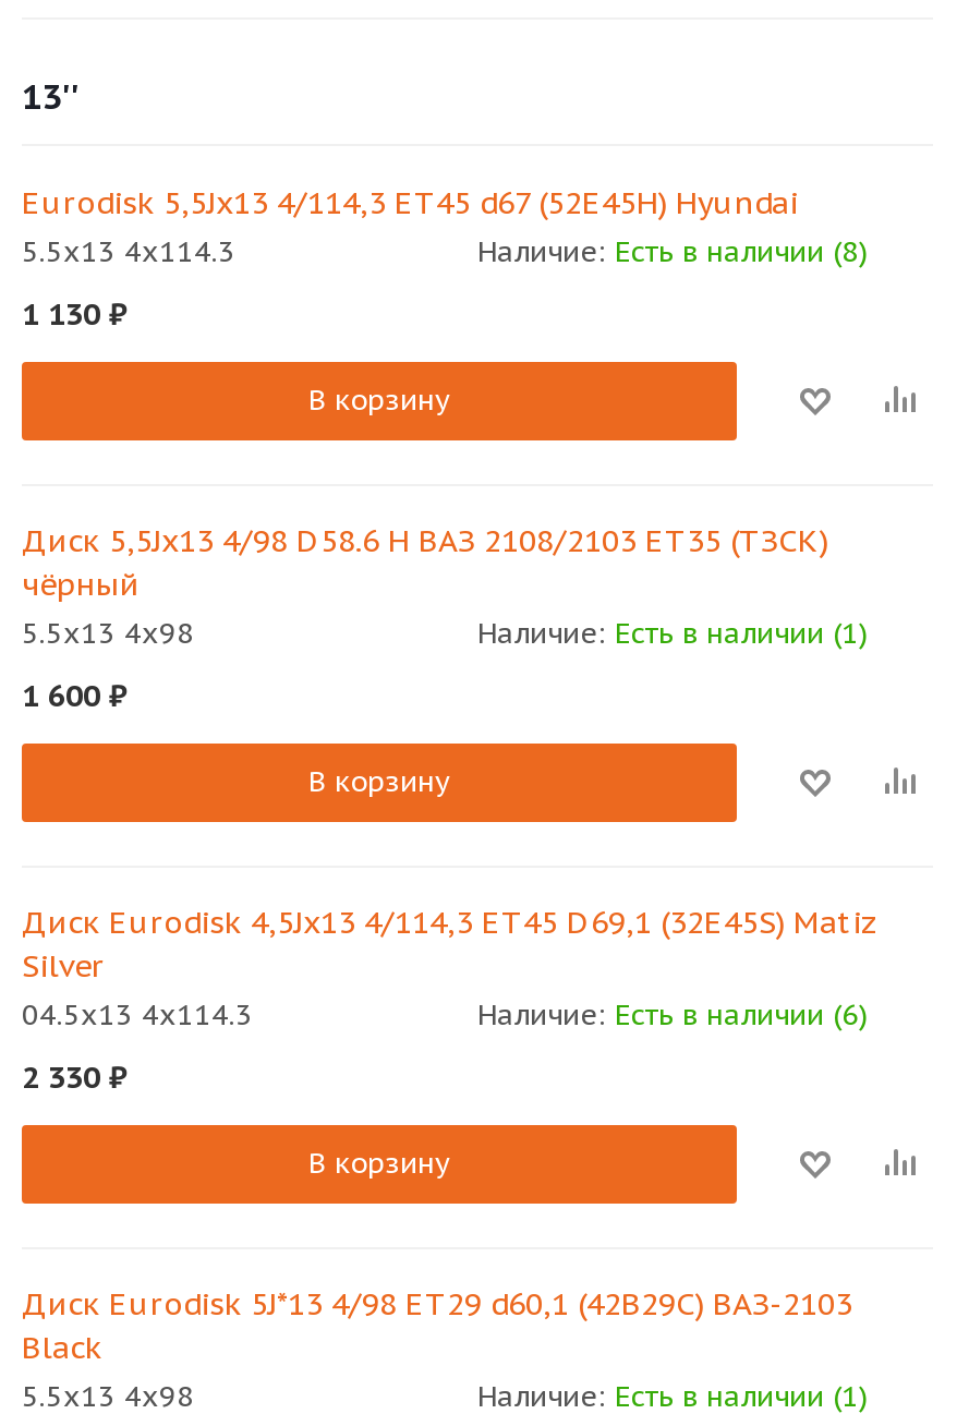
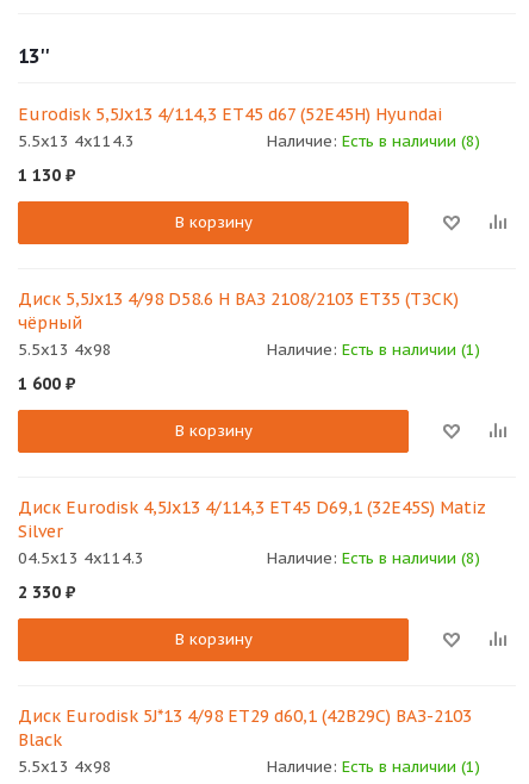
[477,996,868,1033] Наличие: Есть в наличии (6) -> [267,548,480,568] Наличие: Есть в наличии (8)

